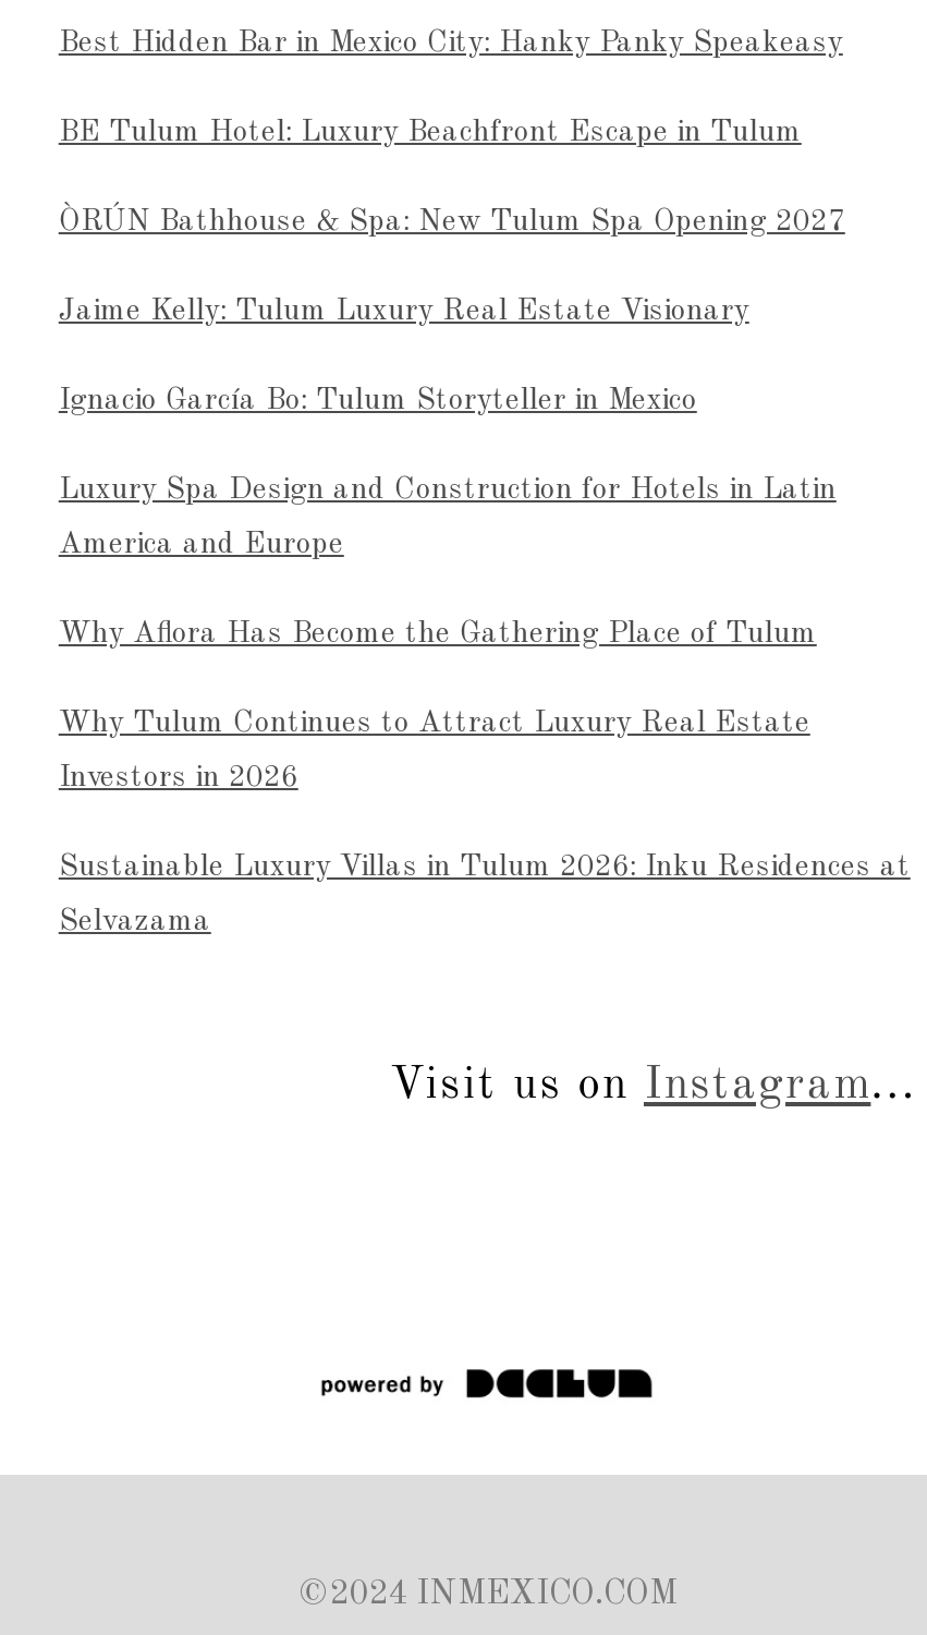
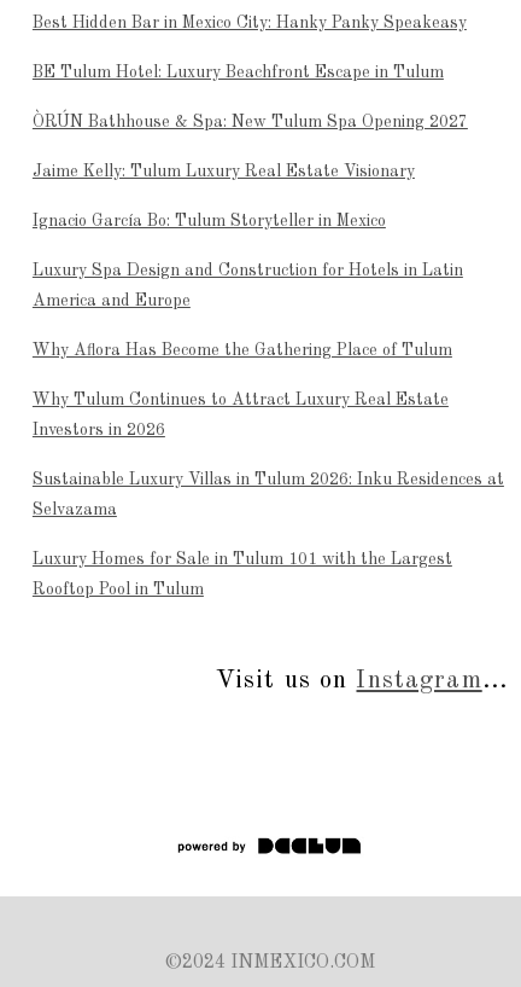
none -> [32,551,452,598] Luxury Homes for Sale in Tulum 101 with the Largest | Rooftop Pool in Tulum

